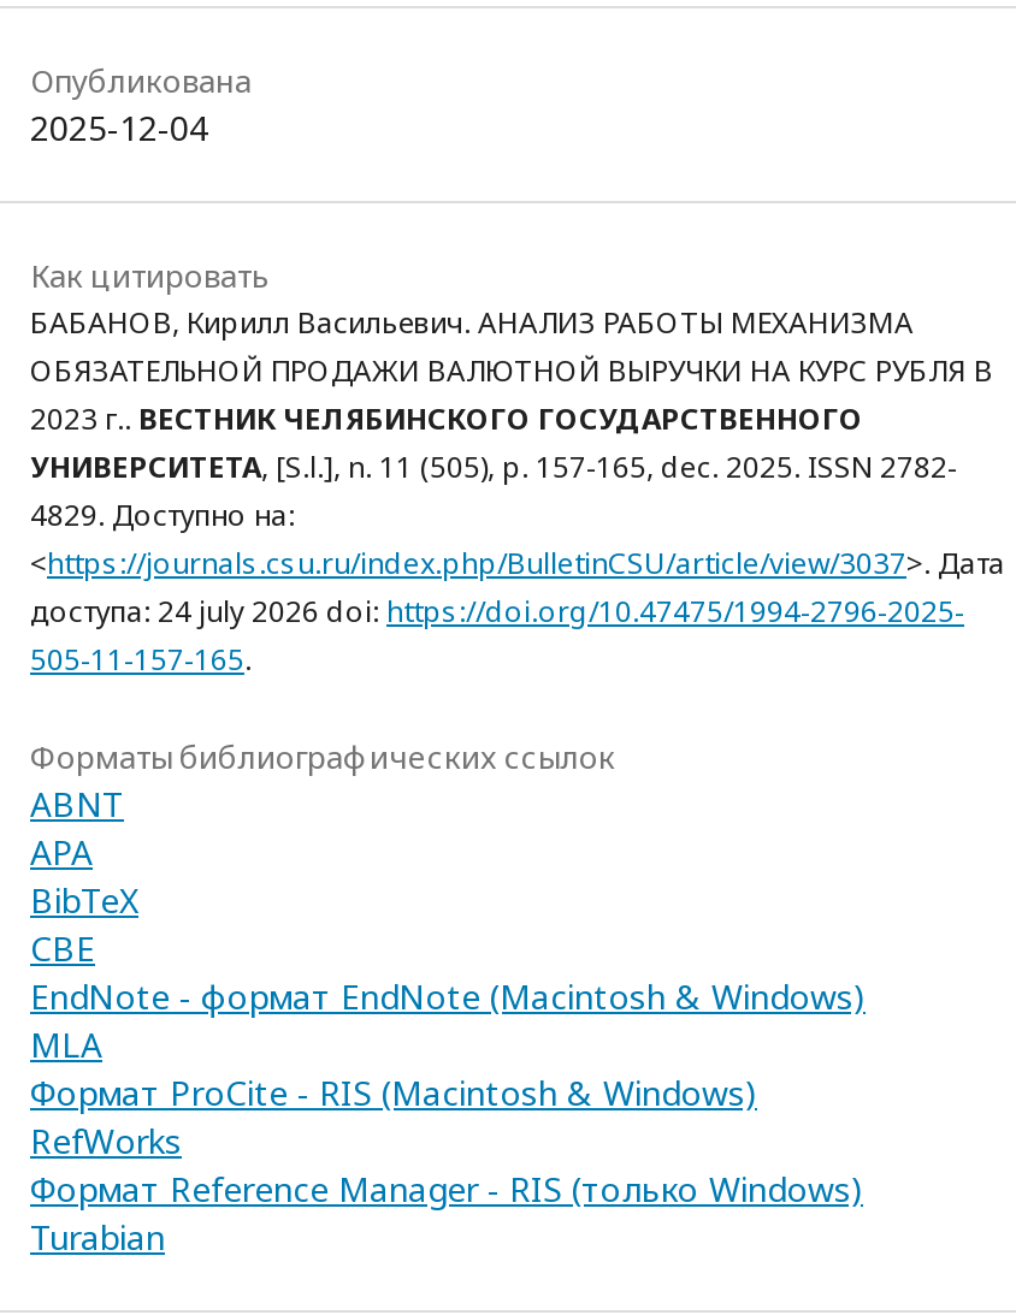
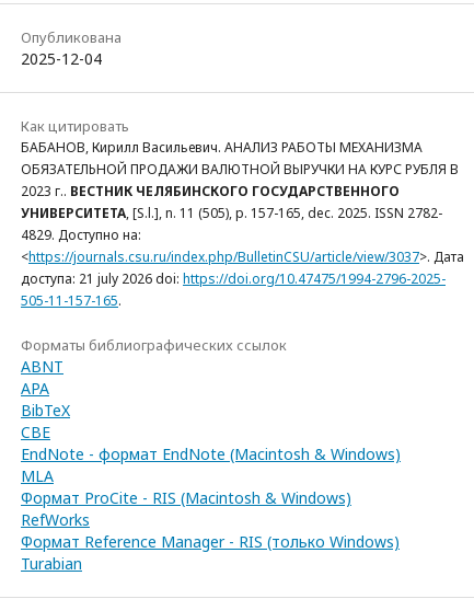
[30,591,964,632] доступа: 24 july 2026 doi: https://doi.org/10.47475/1994-2796-2025- -> [21,269,446,288] доступа: 21 july 2026 doi: https://doi.org/10.47475/1994-2796-2025-

